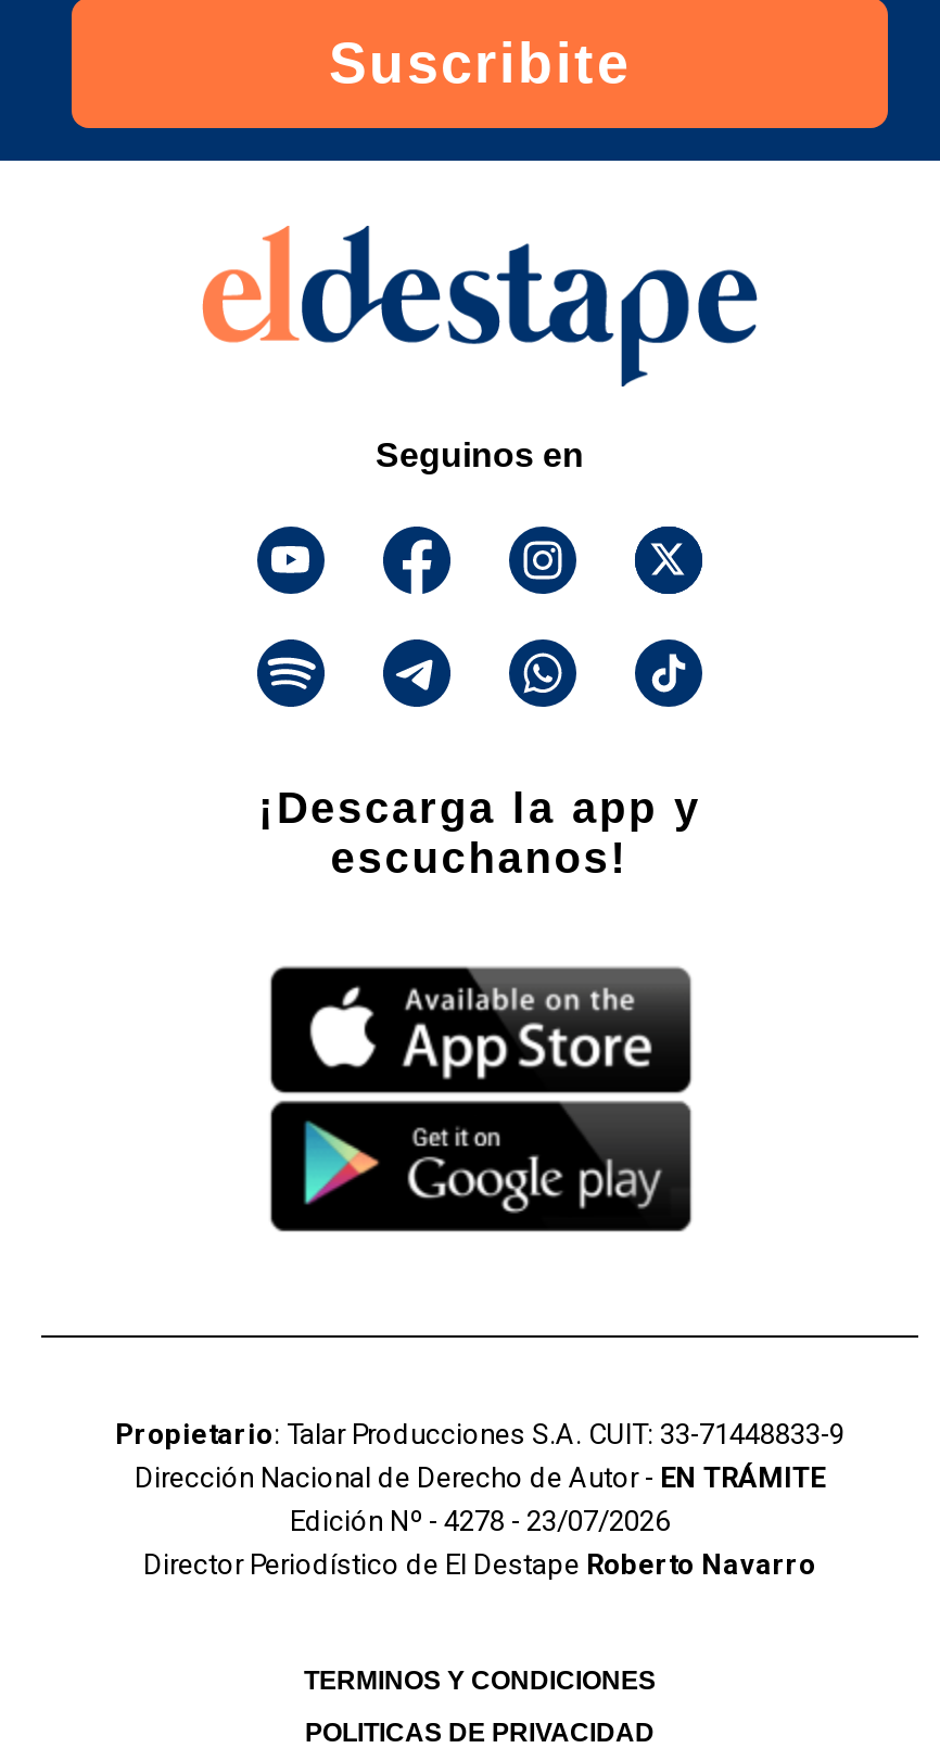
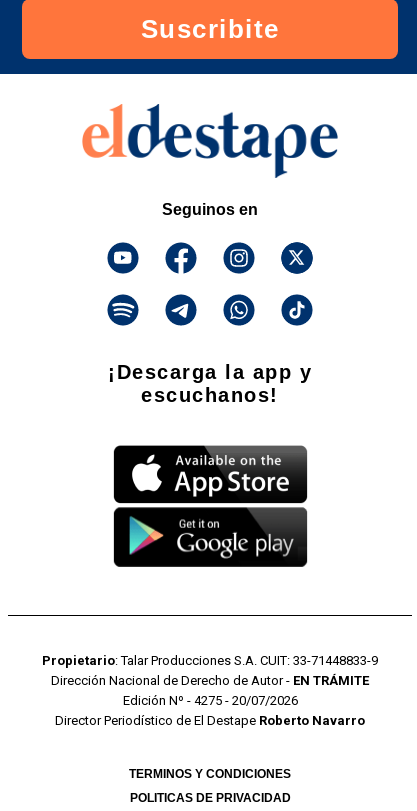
[290,1504,670,1536] Edición Nº - 4278 - 23/07/2026 -> [122,692,297,707] Edición Nº - 4275 - 20/07/2026

